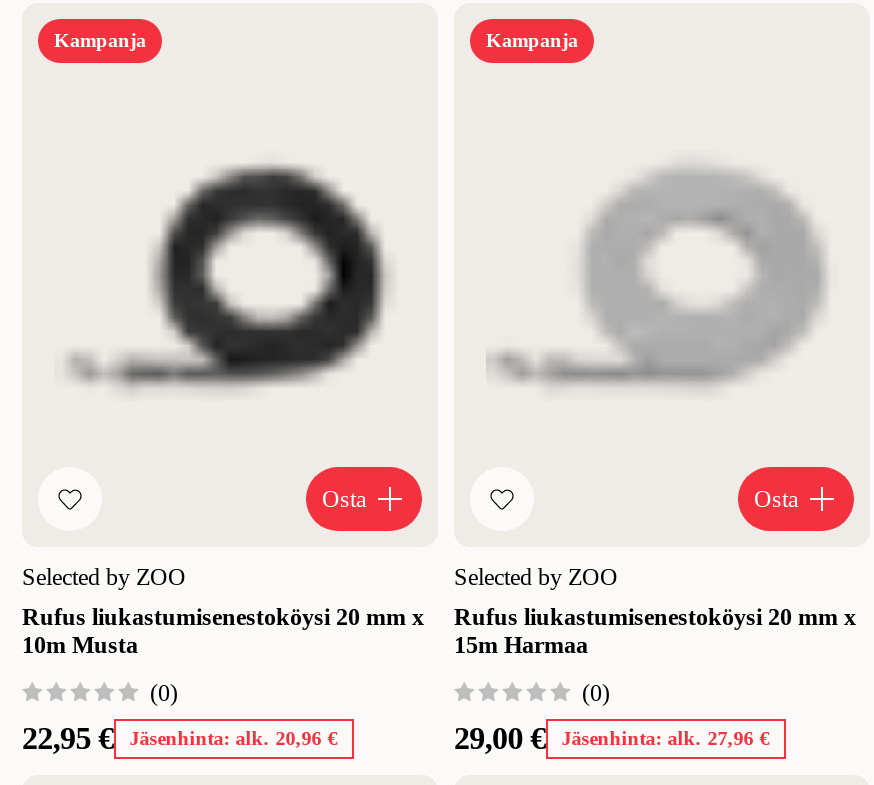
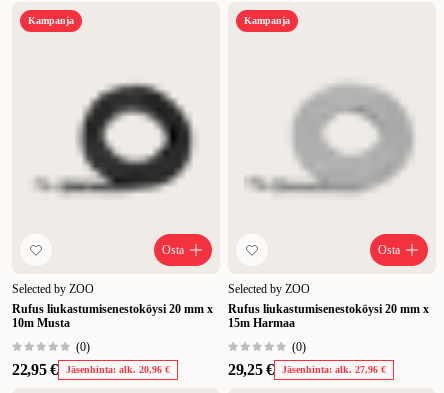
[454,722,770,756] 29,00 € Jäsenhinta: alk. 27,96 € -> [228,361,386,378] 29,25 € Jäsenhinta: alk. 27,96 €

